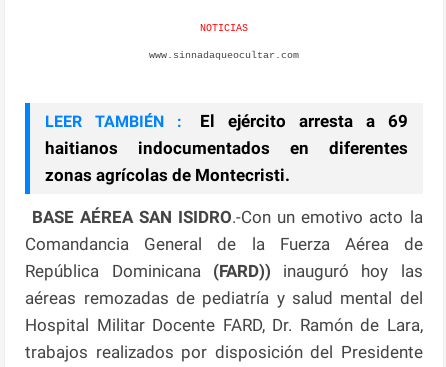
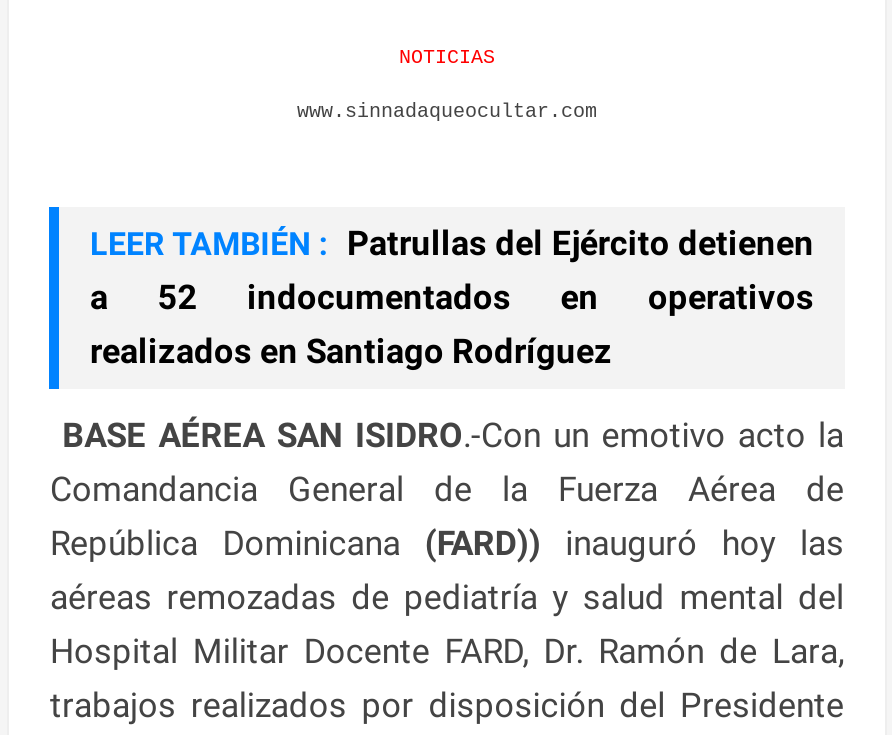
[45,111,407,185] LEER TAMBIÉN : El ejército arresta a 69 | haitianos indocumentados en diferentes | zonas agrícolas de Montecristi. -> [90,223,814,371] LEER TAMBIÉN : Patrullas del Ejército detienen | a 52 indocumentados en operativos | realizados en Santiago Rodríguez

